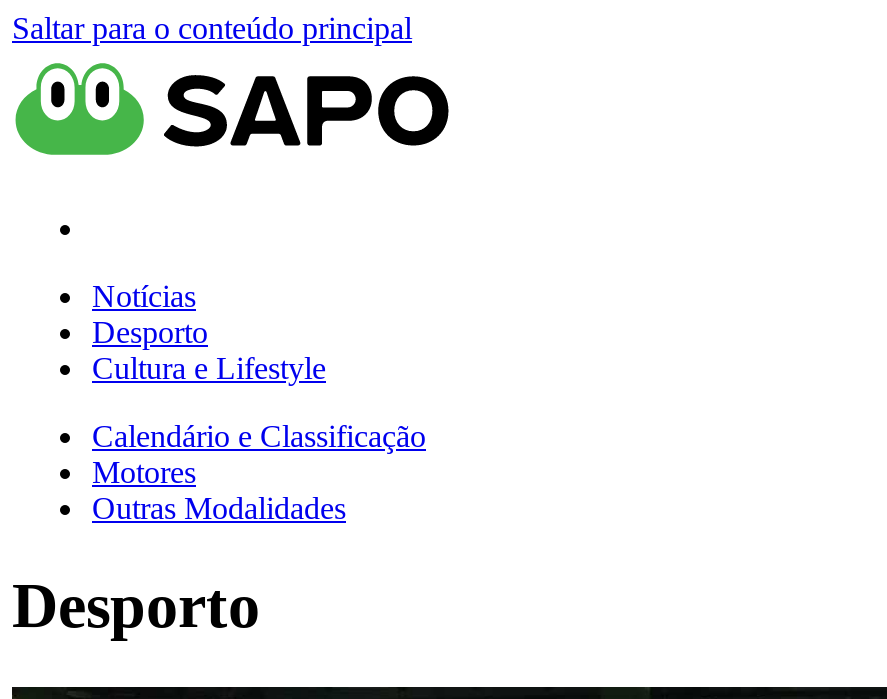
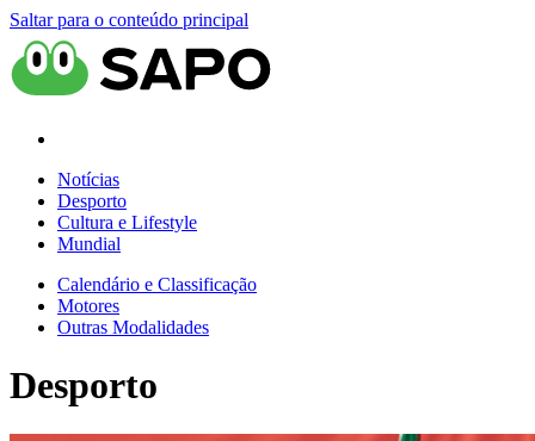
none -> [57,234,121,254] Mundial

